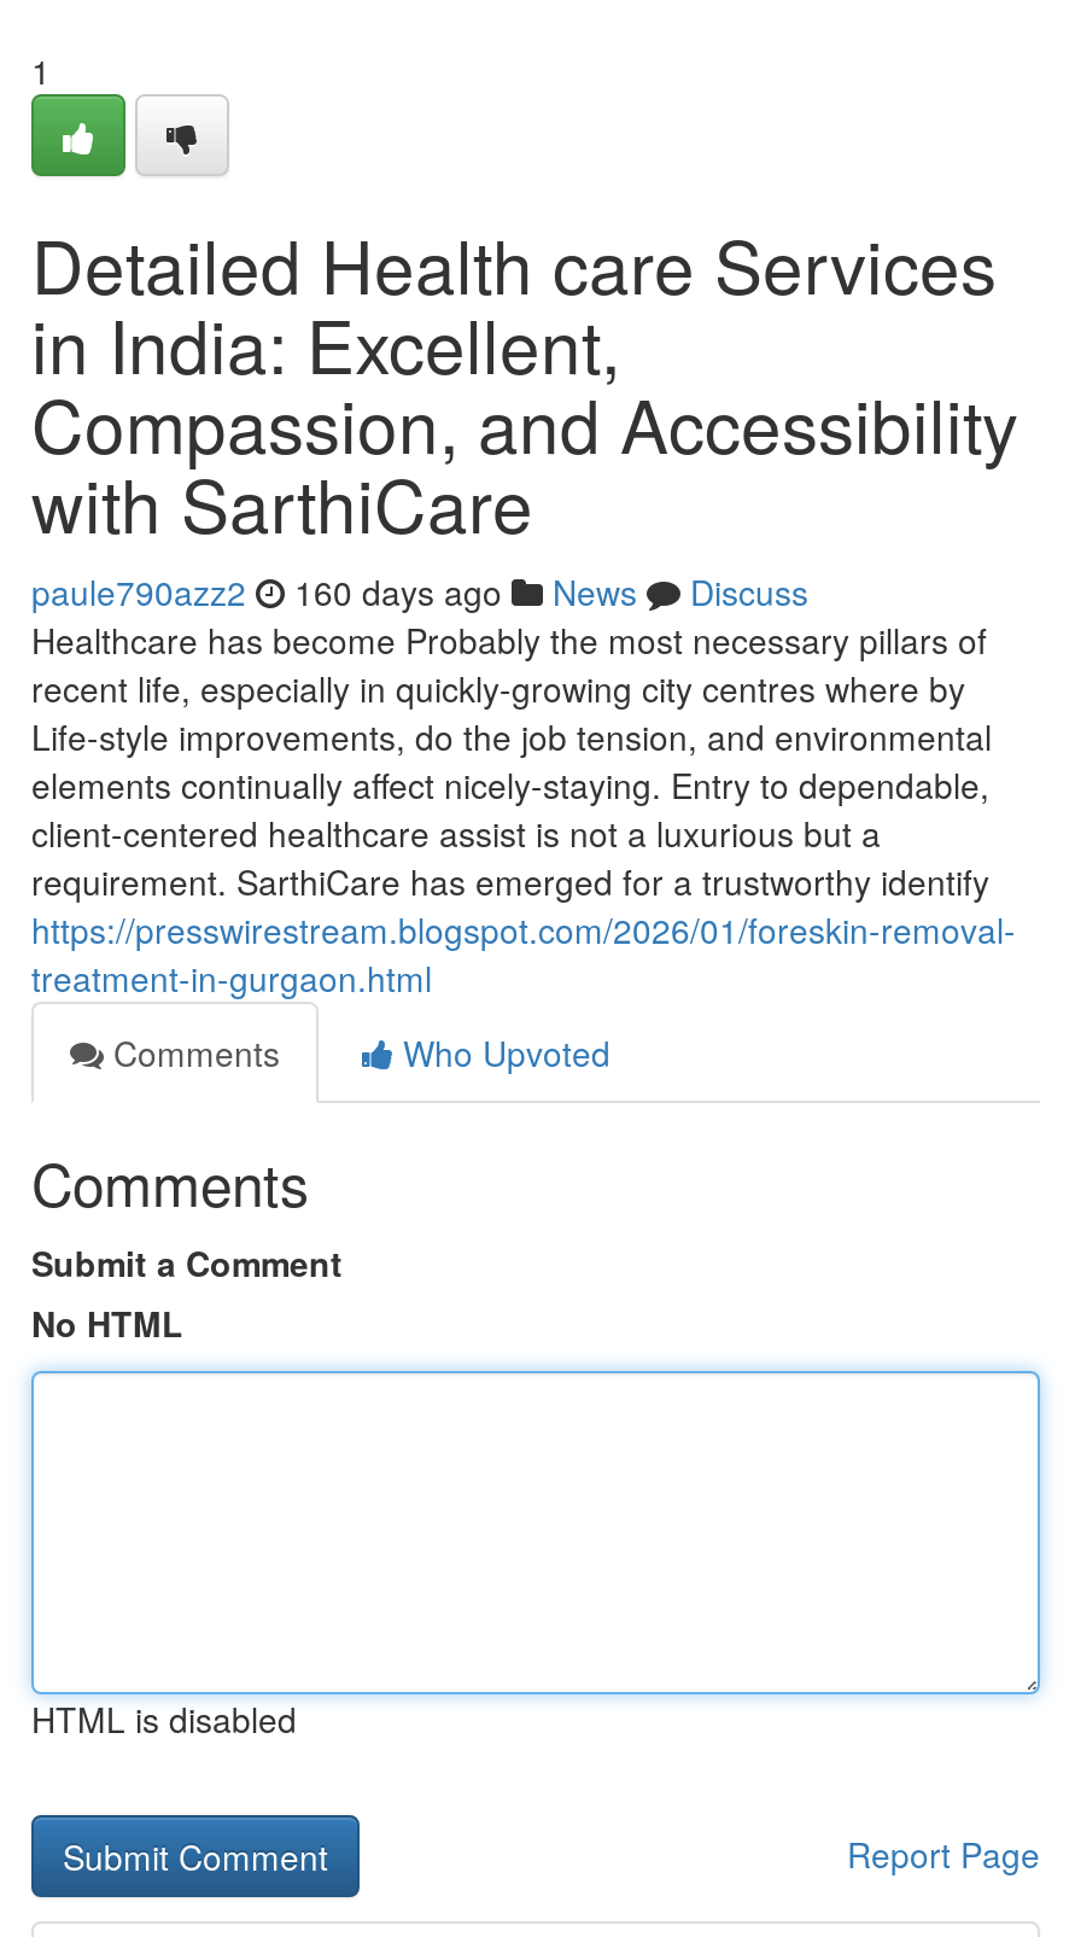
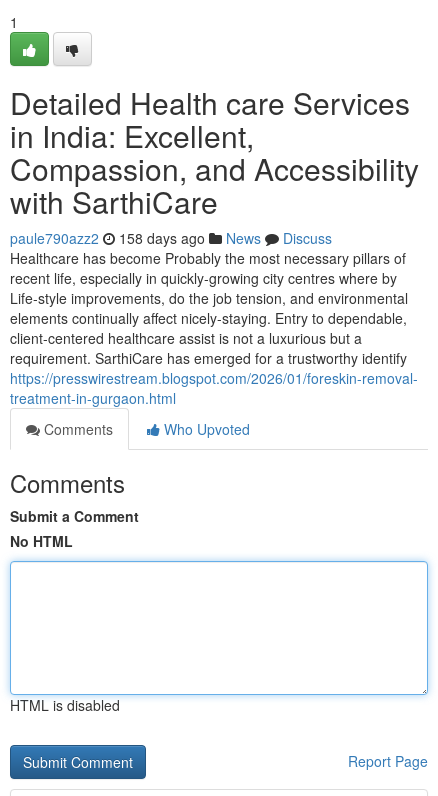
[31,567,808,615] paule790azz2 160 days ago News Discuss -> [10,228,332,248] paule790azz2 158 days ago News Discuss

